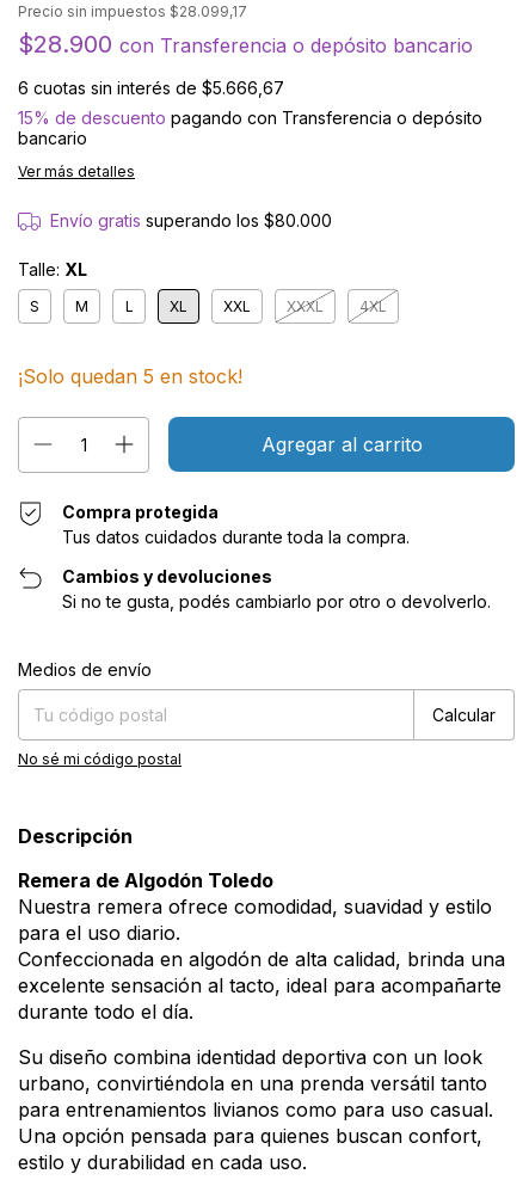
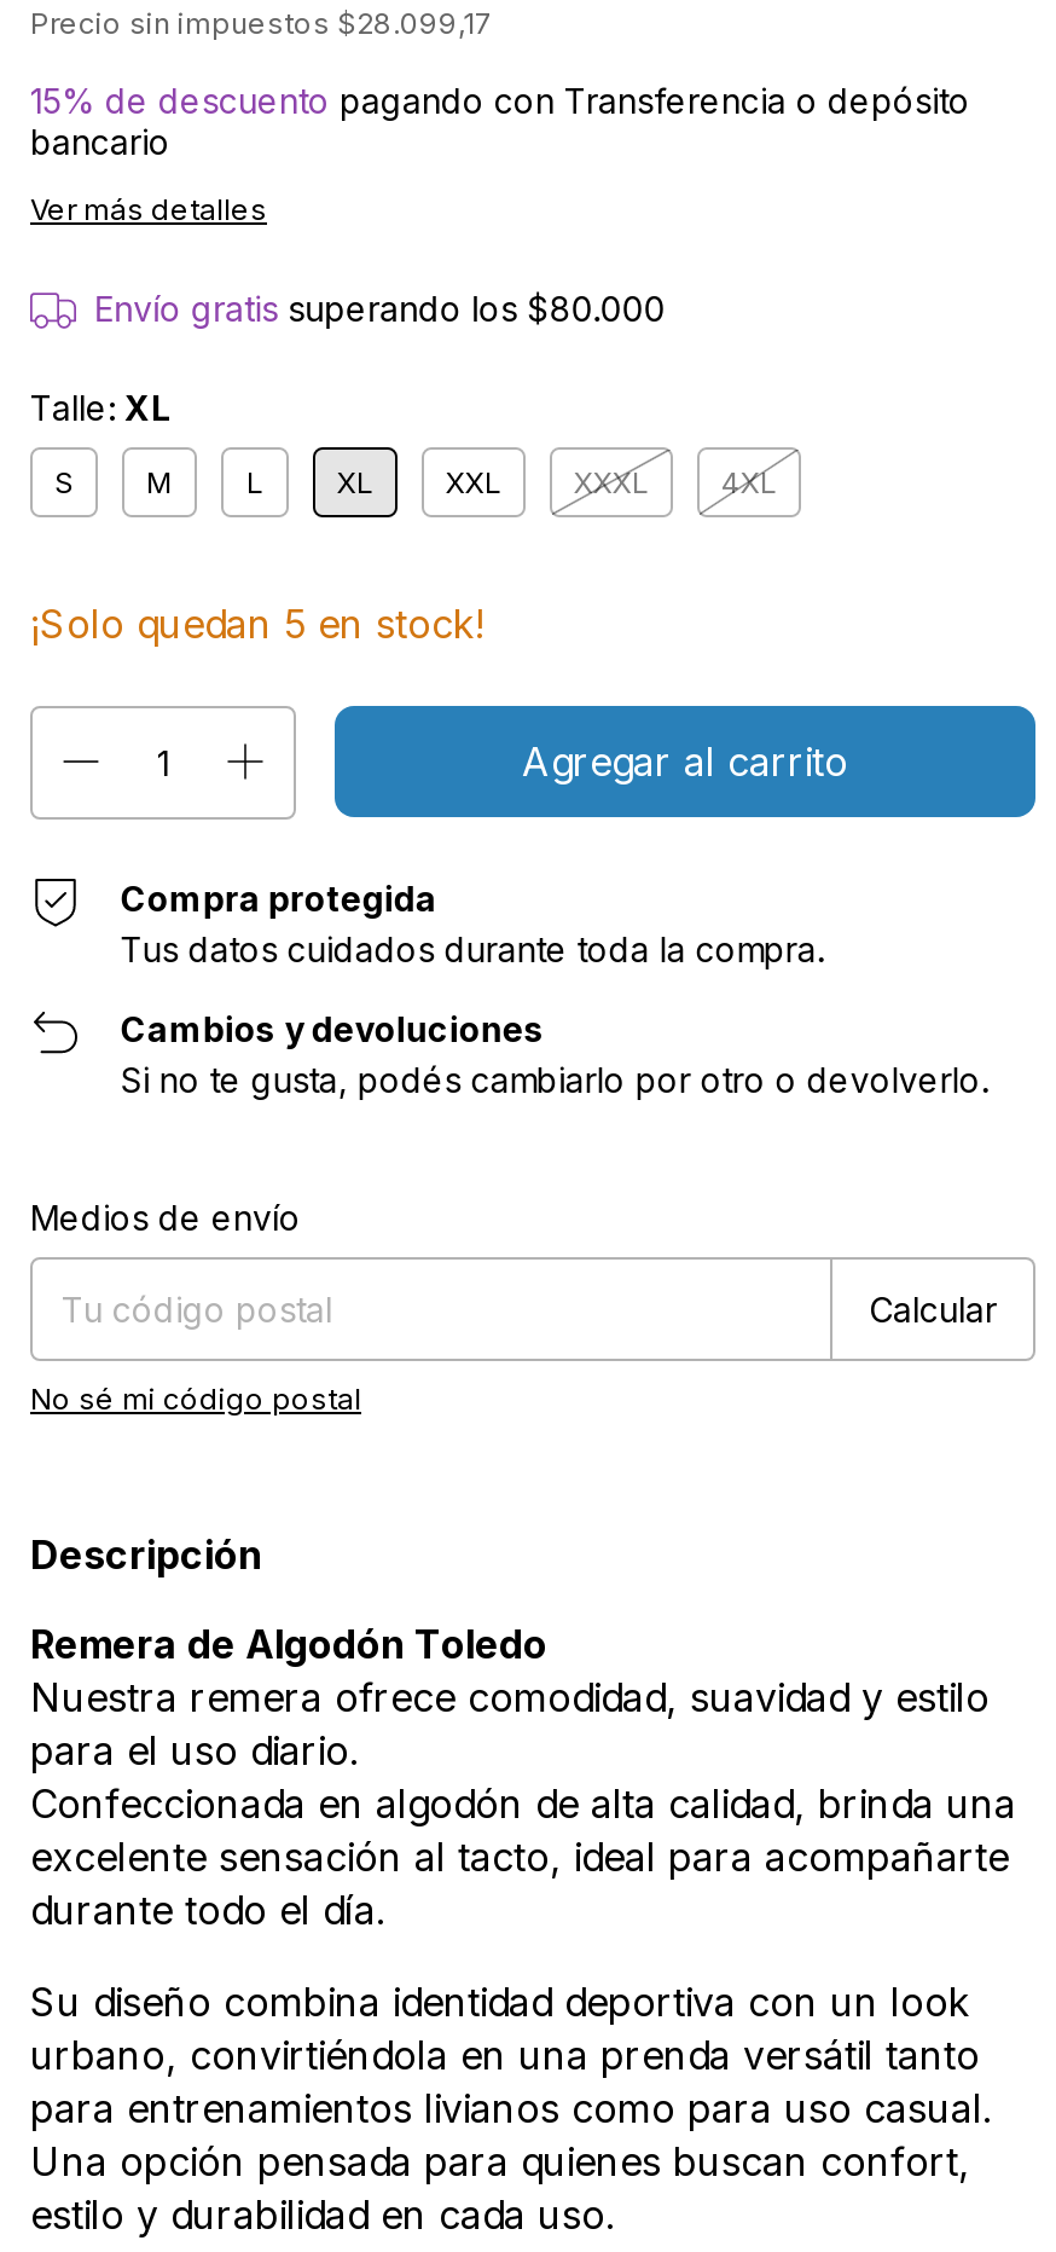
[18,30,473,98] $28.900 con Transferencia o depósito bancario | 6 cuotas sin interés de $5.666,67 -> none

